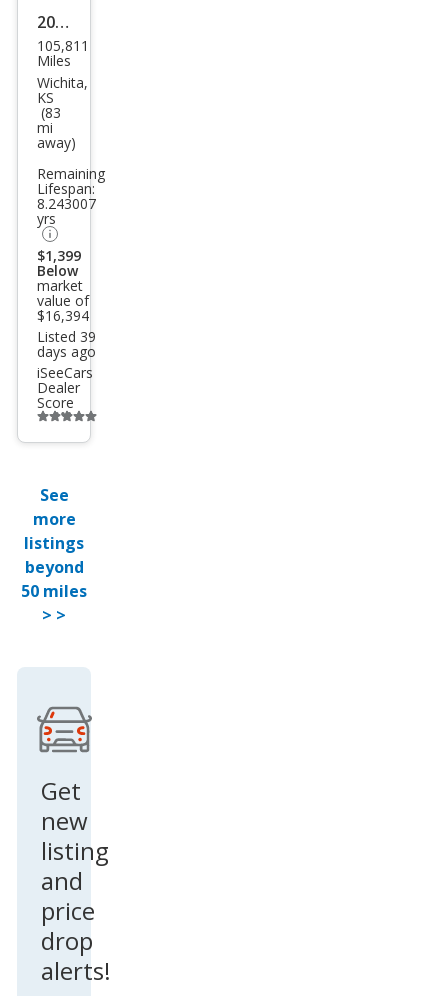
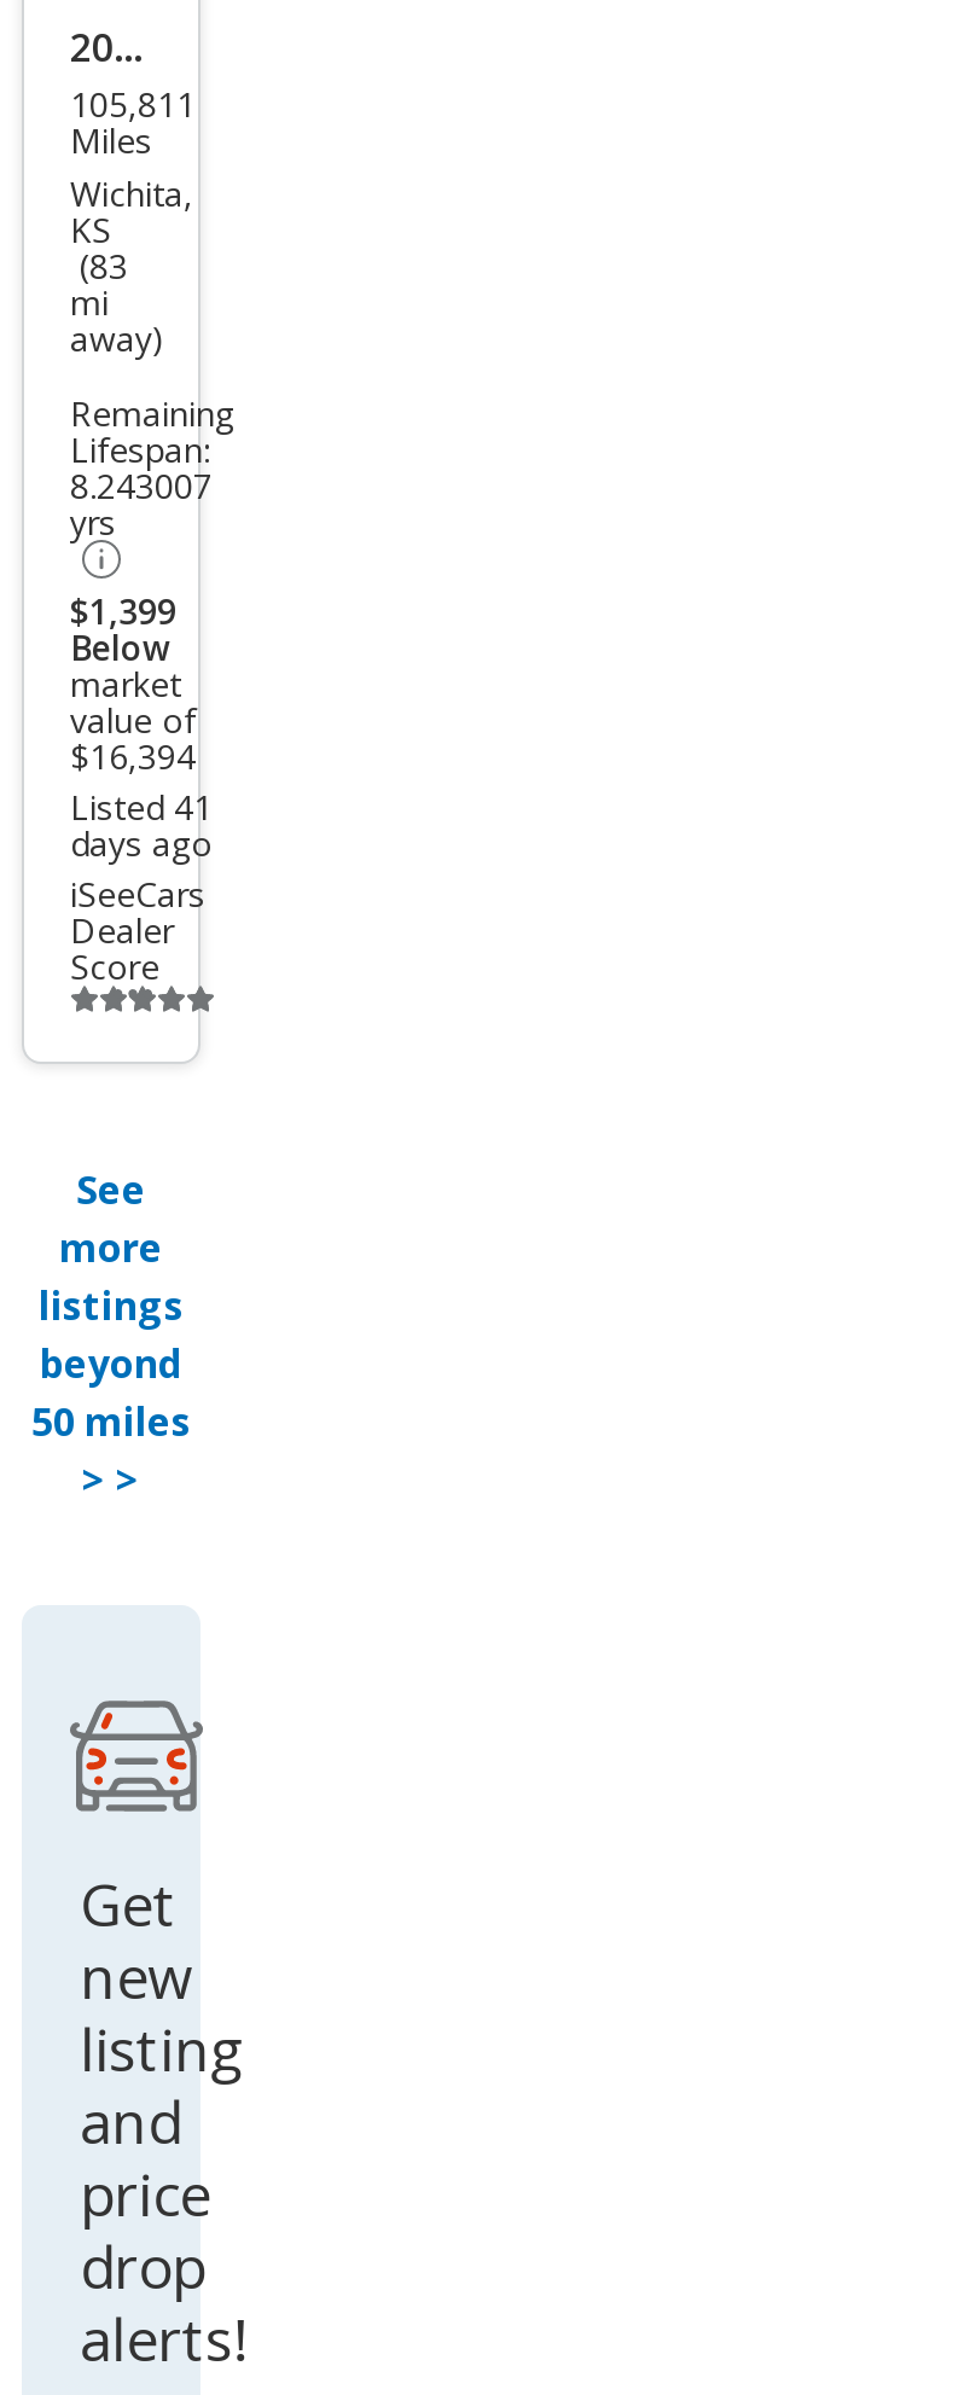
[37,327,96,346] Listed 39 -> [70,784,213,830] Listed 41

